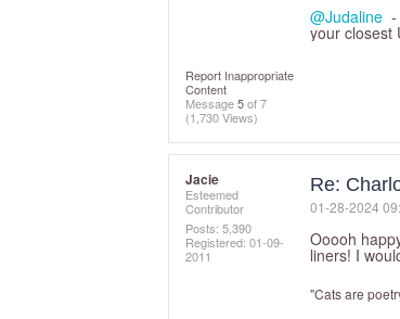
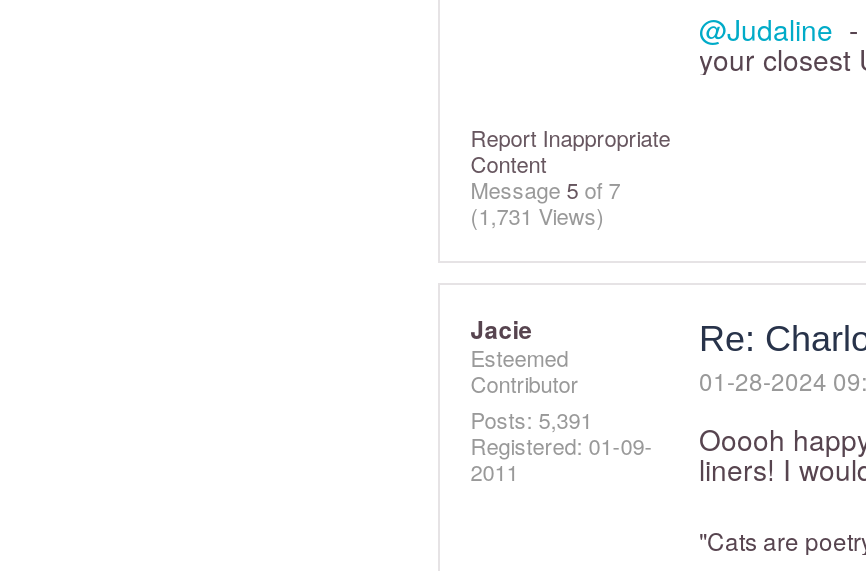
[186,109,258,126] (1,730 Views) -> [470,199,604,231] (1,731 Views)
[186,219,252,237] Posts: 5,390 -> [470,403,592,435] Posts: 5,391

